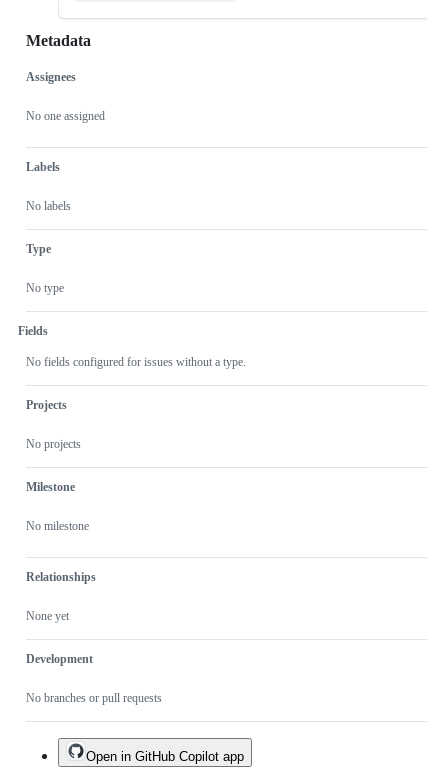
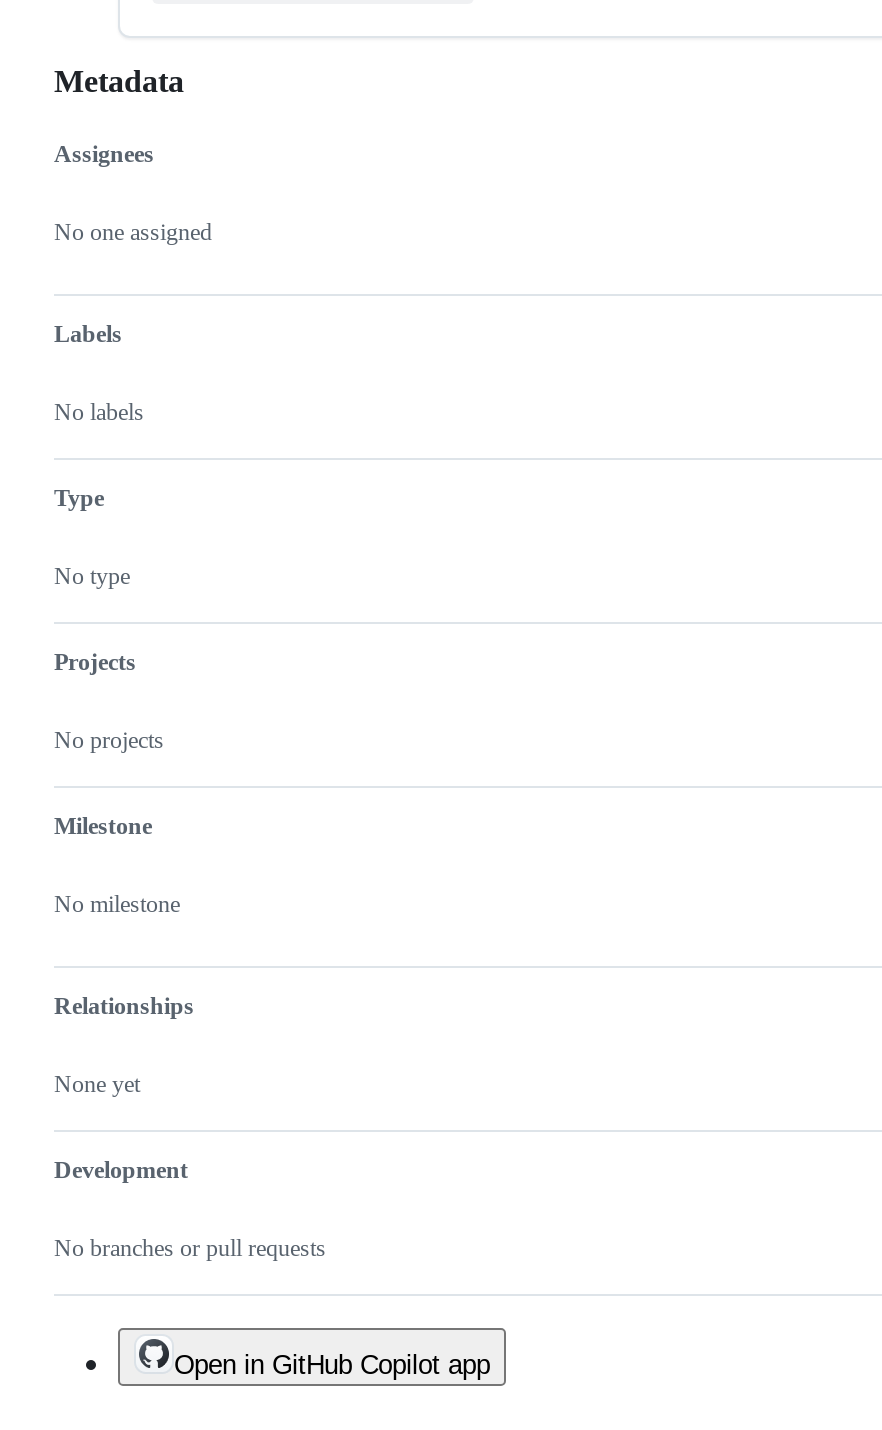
[18,324,246,369] Fields | No fields configured for issues without a type. -> none

